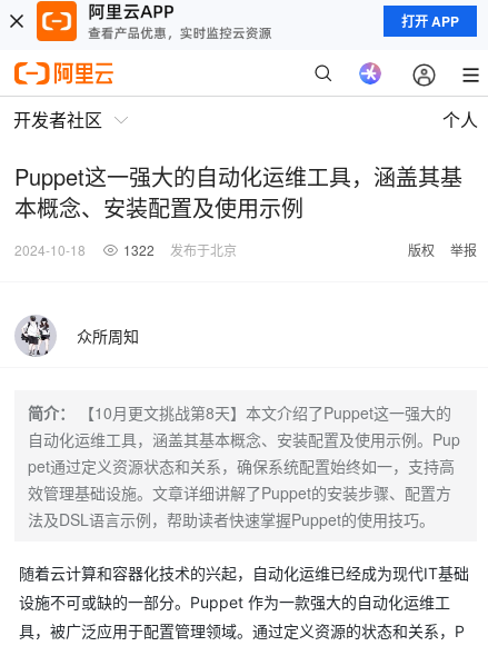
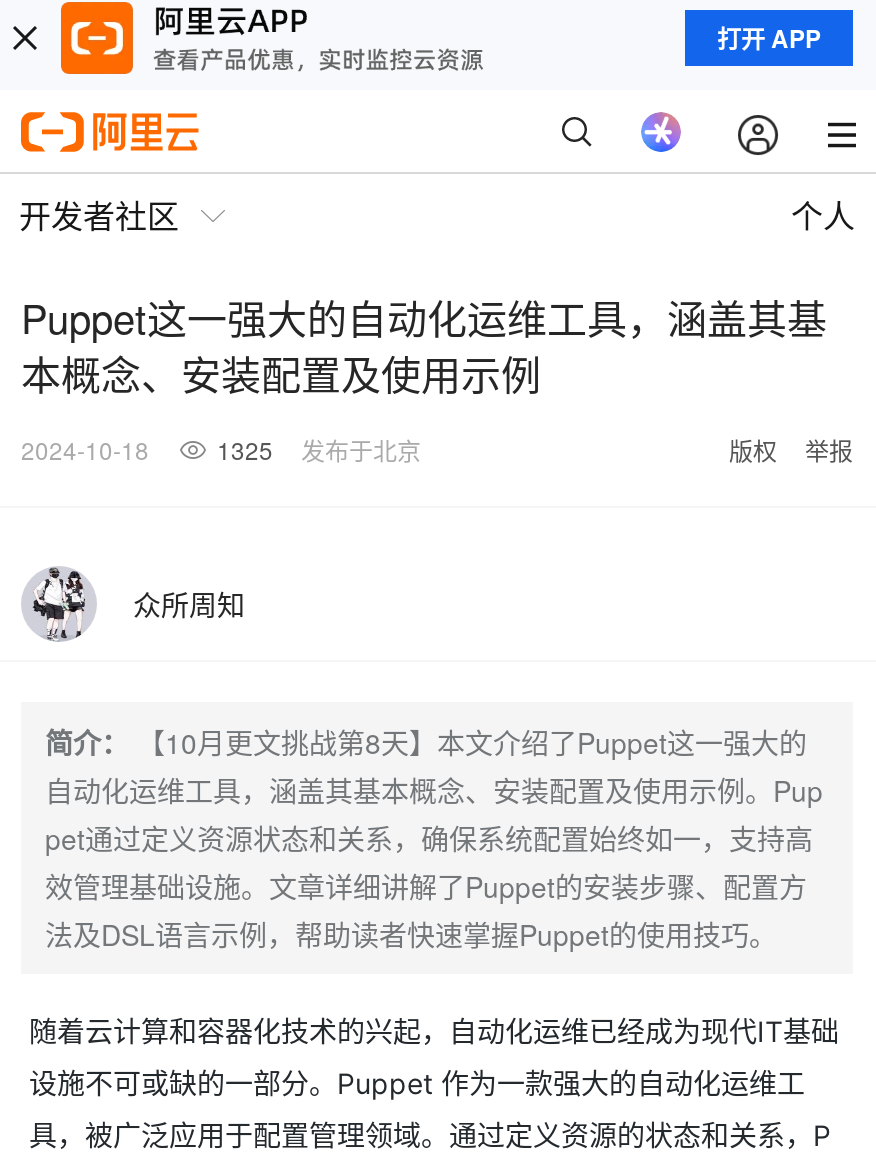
[14,240,237,259] 2024-10-18 1322 发布于北京 -> [21,432,421,466] 2024-10-18 1325 发布于北京

